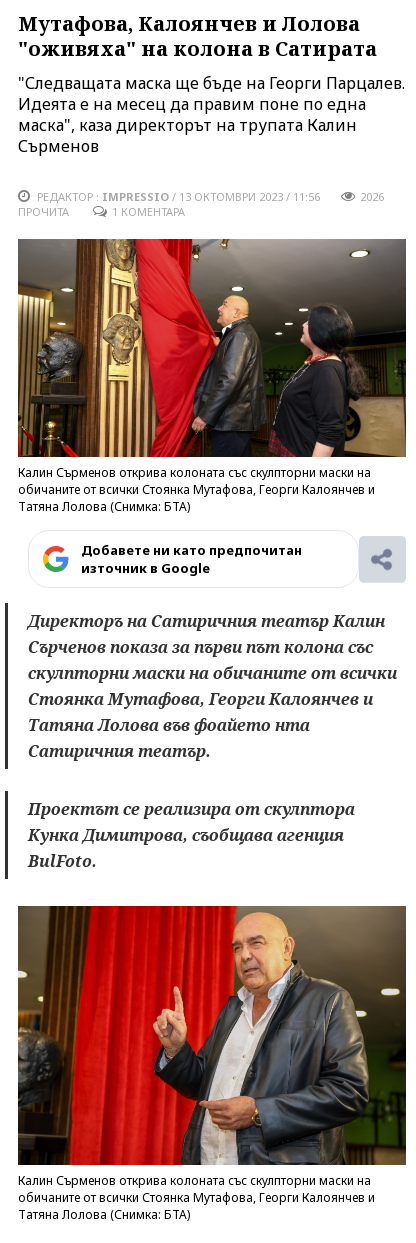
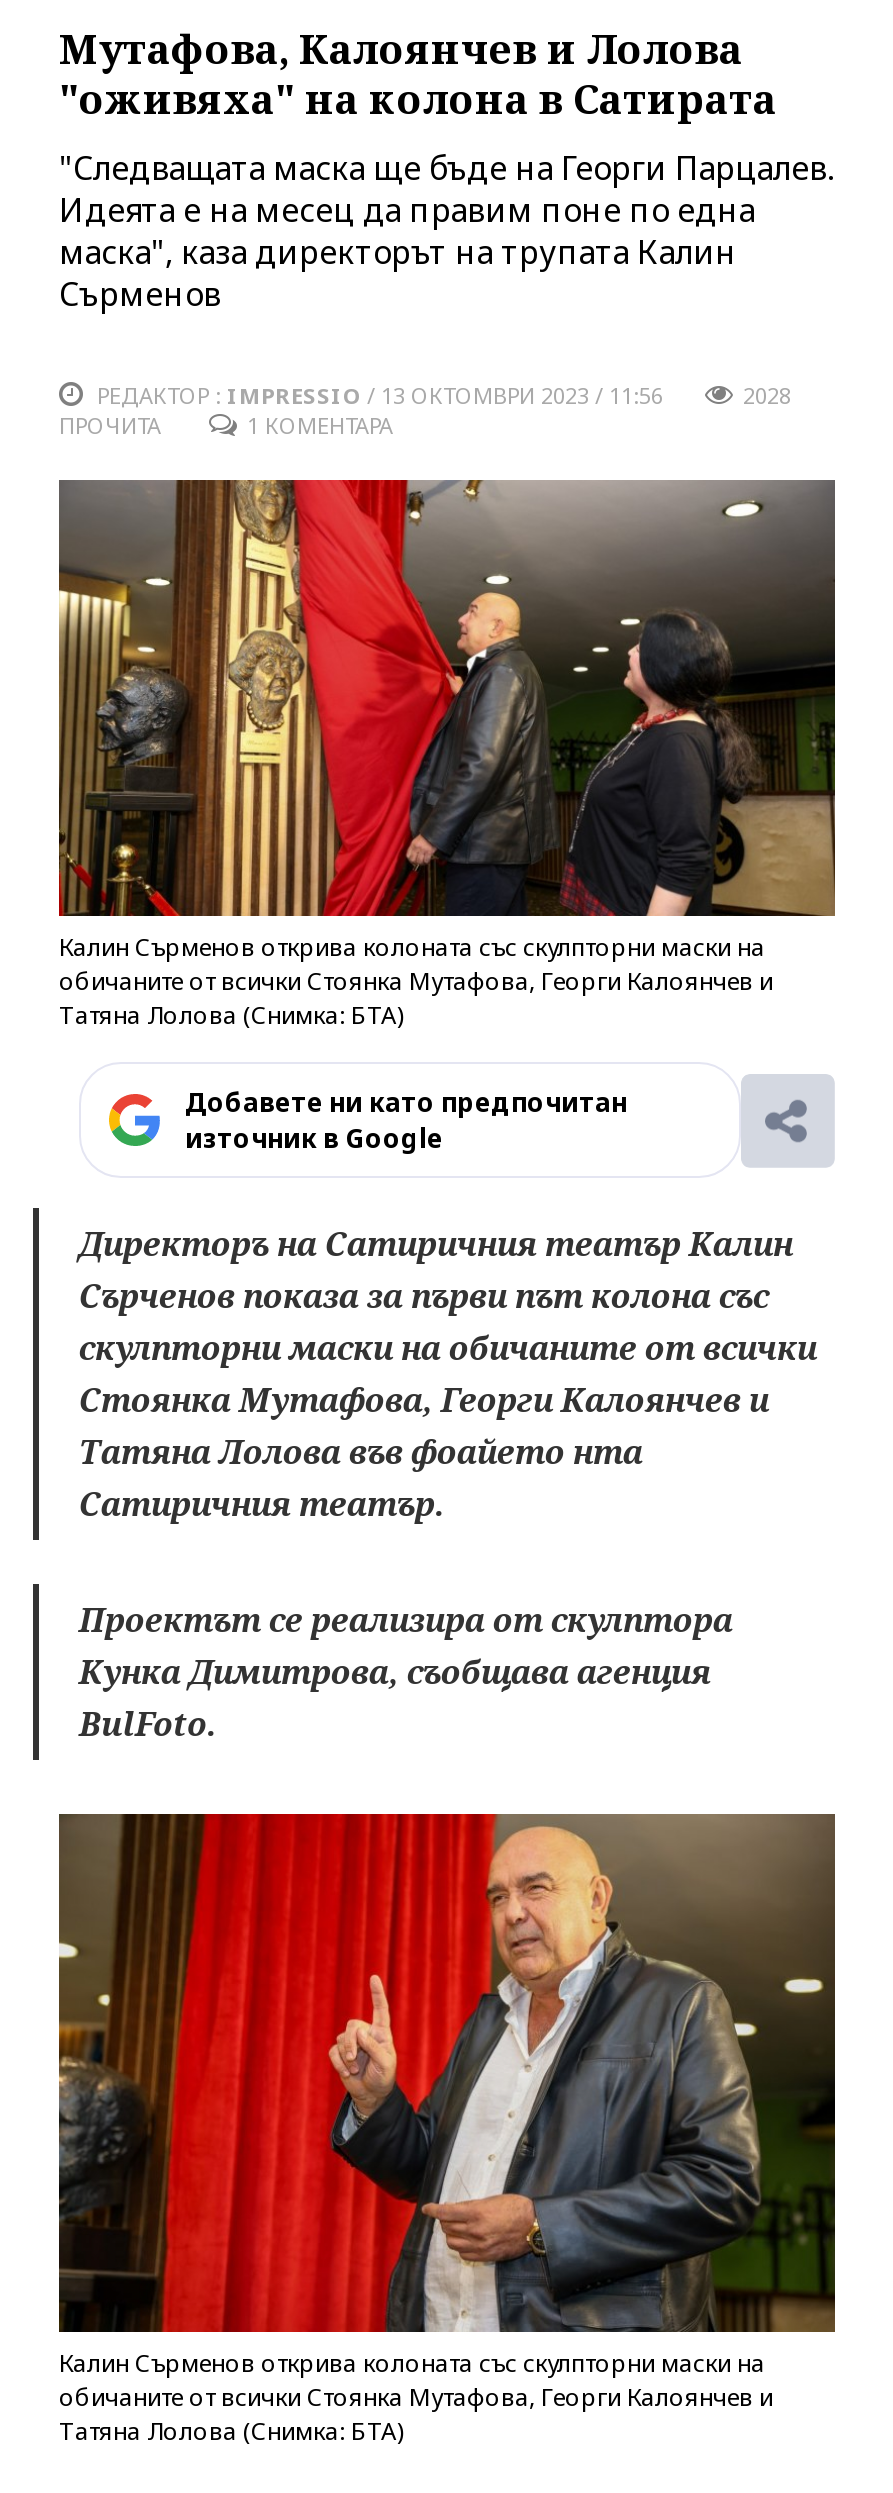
[360,189,384,204] 2026 -> [743,380,791,410] 2028

